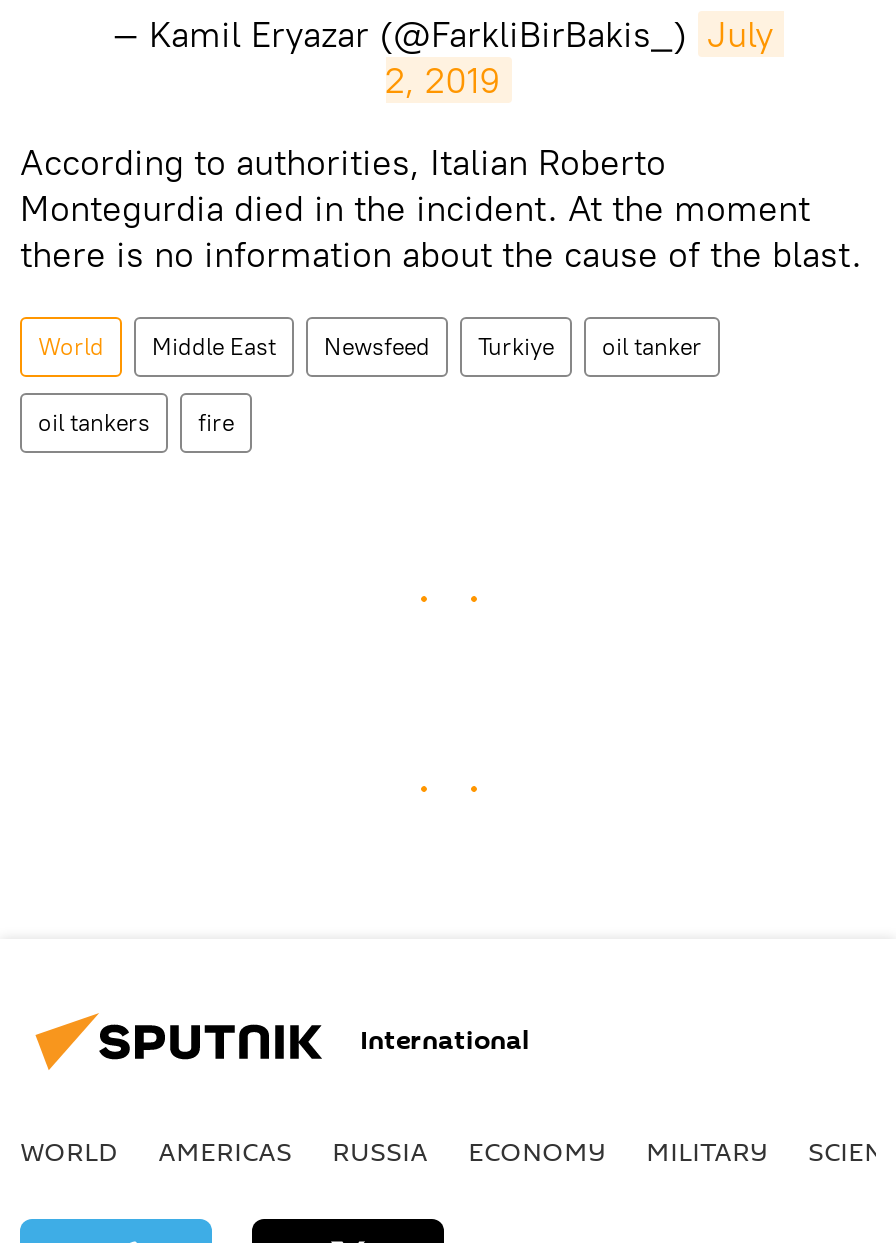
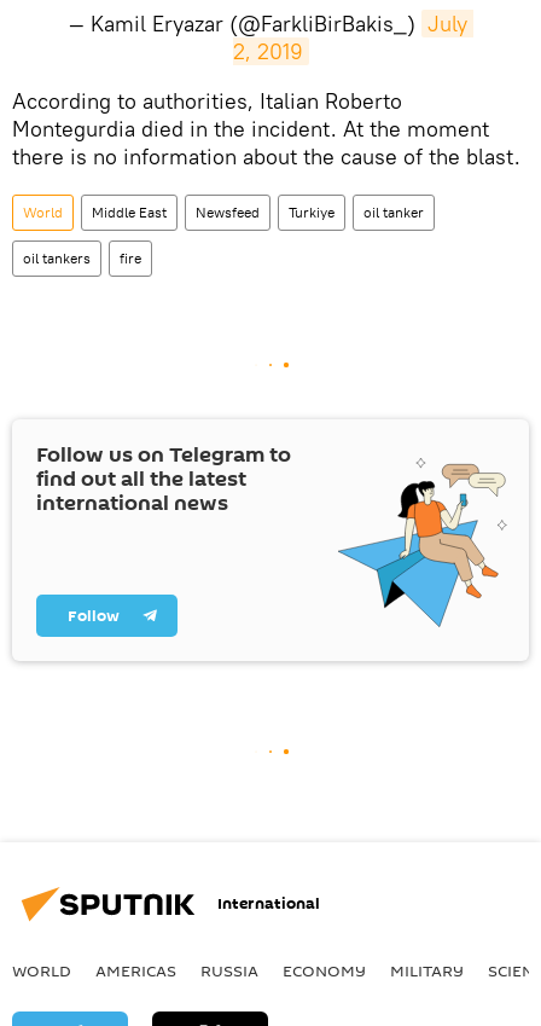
none -> [36,440,507,628] [image] | Follow us on Telegram to | find out all the latest | international news
none -> [68,604,120,627] Follow

